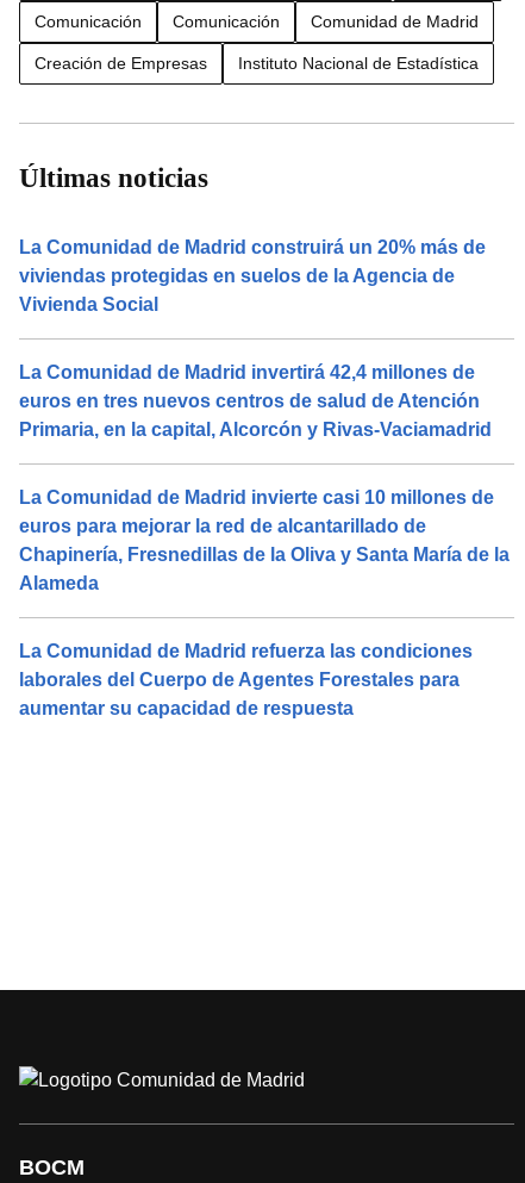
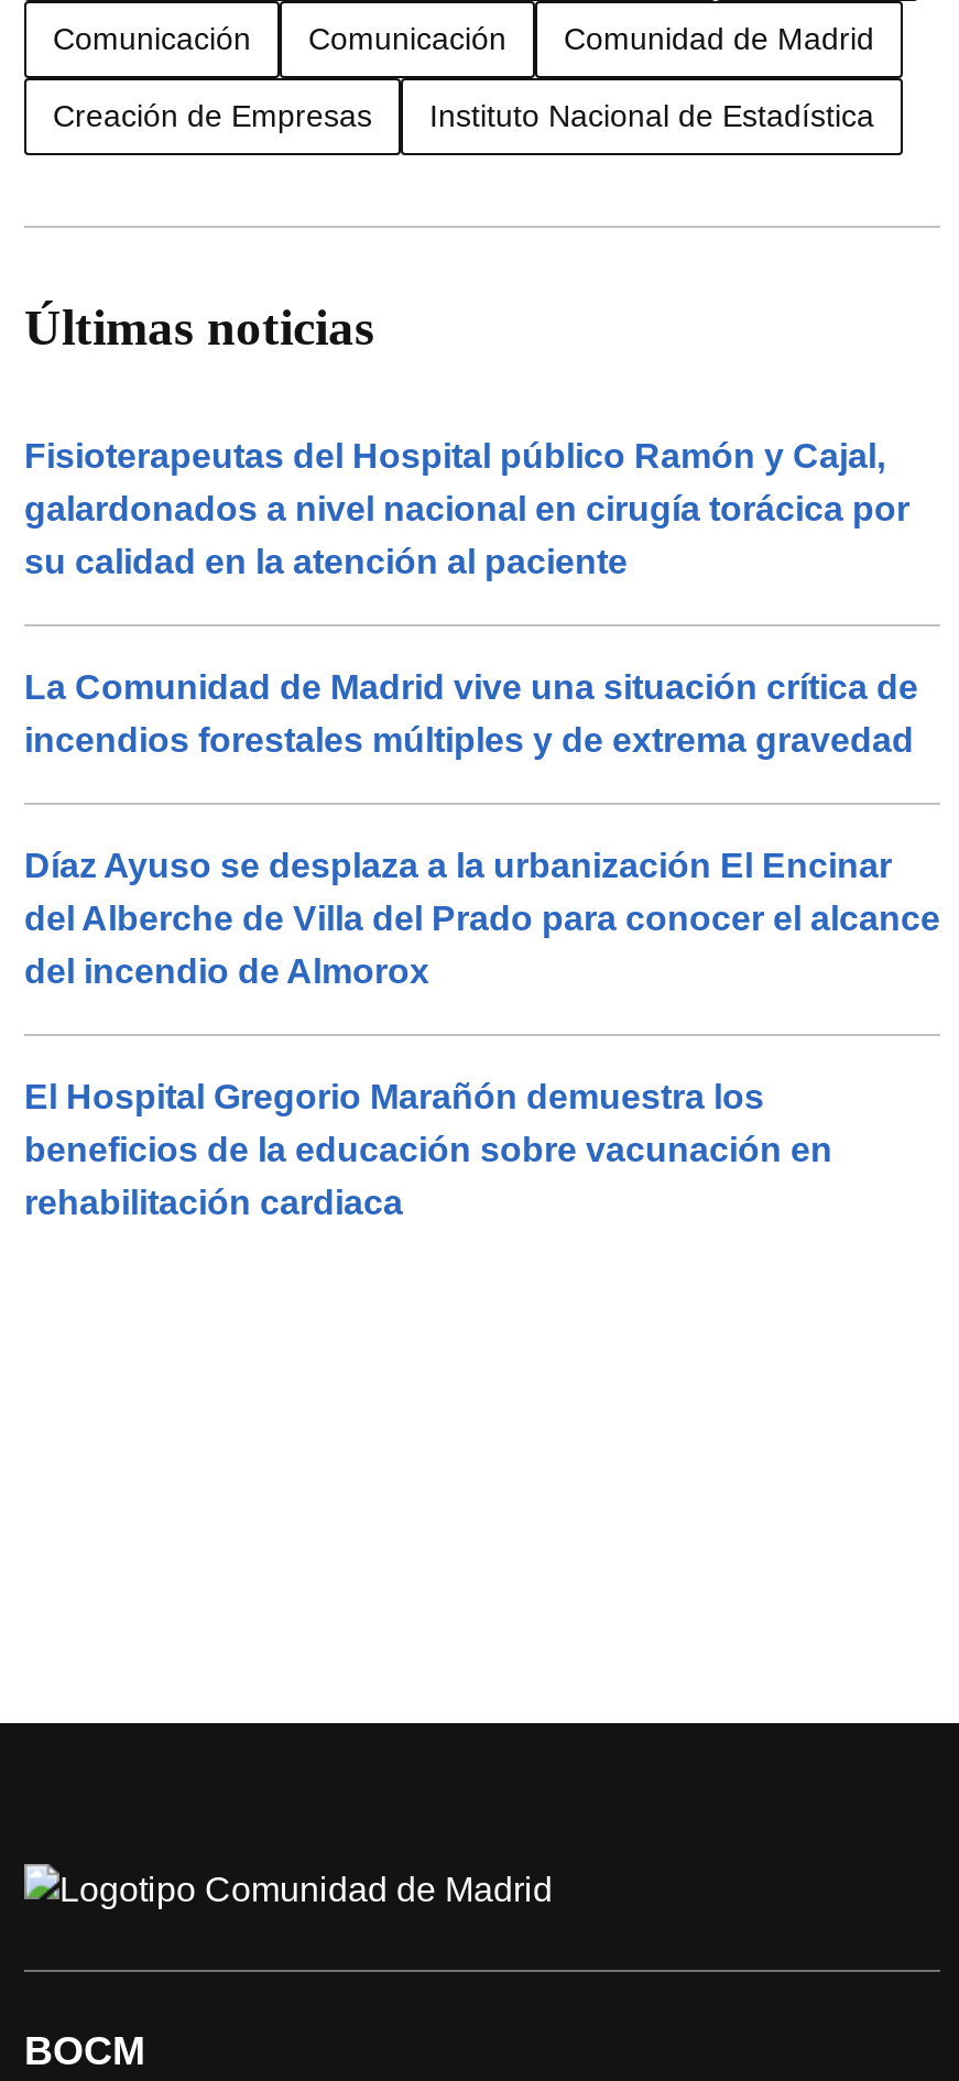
[19,237,486,315] La Comunidad de Madrid construirá un 20% más de | viviendas protegidas en suelos de la Agencia de | Vivienda Social -> [24,438,909,581] Fisioterapeutas del Hospital público Ramón y Cajal, | galardonados a nivel nacional en cirugía torácica por | su calidad en la atención al paciente
[19,362,492,440] La Comunidad de Madrid invertirá 42,4 millones de | euros en tres nuevos centros de salud de Atención | Primaria, en la capital, Alcorcón y Rivas-Vaciamadrid -> [24,669,918,760] La Comunidad de Madrid vive una situación crítica de | incendios forestales múltiples y de extrema gravedad
[19,487,510,593] La Comunidad de Madrid invierte casi 10 millones de | euros para mejorar la red de alcantarillado de | Chapinería, Fresnedillas de la Oliva y Santa María de la | Alameda -> [24,848,940,991] Díaz Ayuso se desplaza a la urbanización El Encinar | del Alberche de Villa del Prado para conocer el alcance | del incendio de Almorox
[19,641,473,718] La Comunidad de Madrid refuerza las condiciones | laborales del Cuerpo de Agentes Forestales para | aumentar su capacidad de respuesta -> [24,1079,832,1222] El Hospital Gregorio Marañón demuestra los | beneficios de la educación sobre vacunación en | rehabilitación cardiaca

